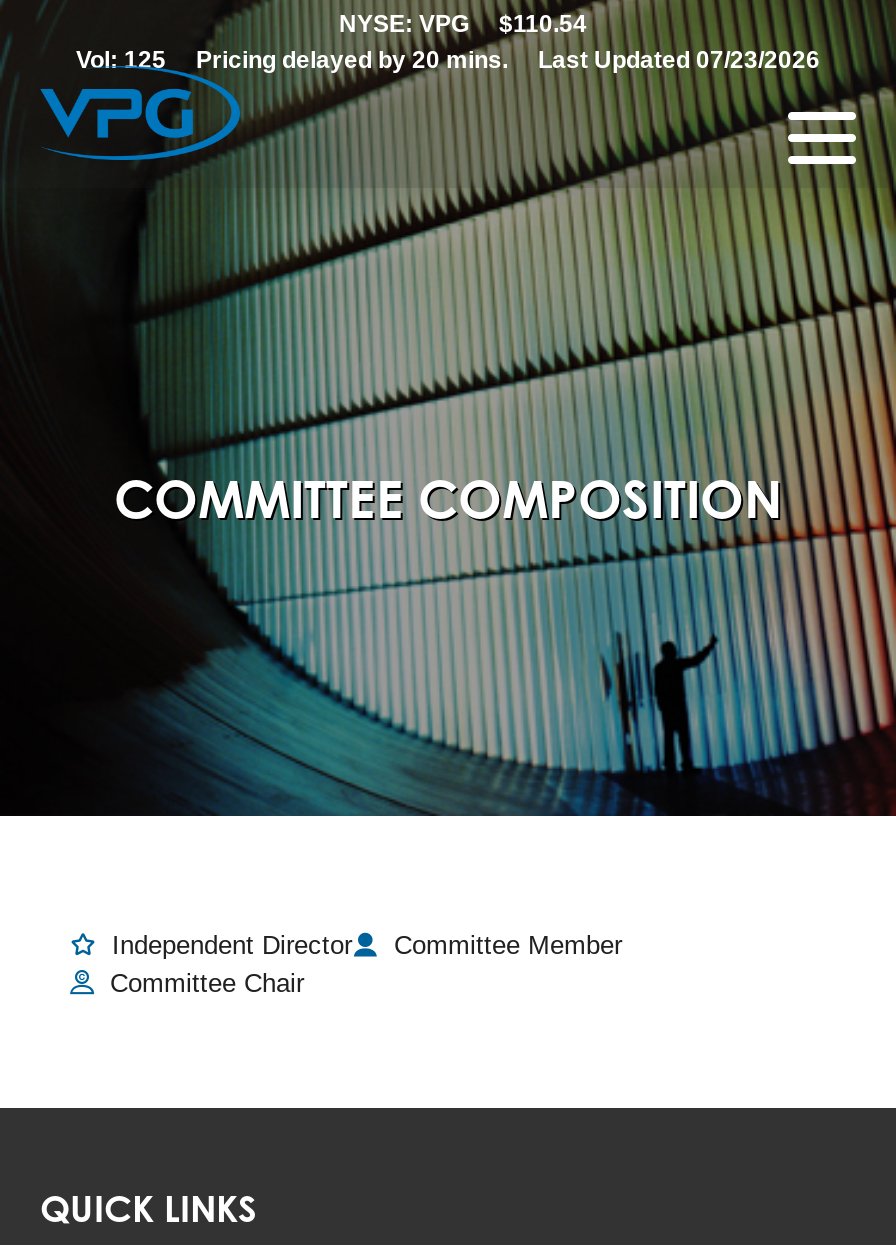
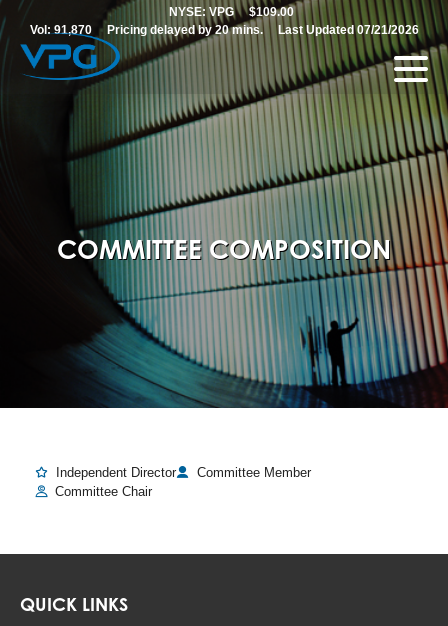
[339,10,587,38] NYSE: VPG $110.54 -> [169,5,294,19] NYSE: VPG $109.00
[76,46,166,74] Vol: 125 -> [29,23,91,37] Vol: 91,870
[538,46,820,74] Last Updated 07/23/2026 -> [277,23,418,37] Last Updated 07/21/2026

